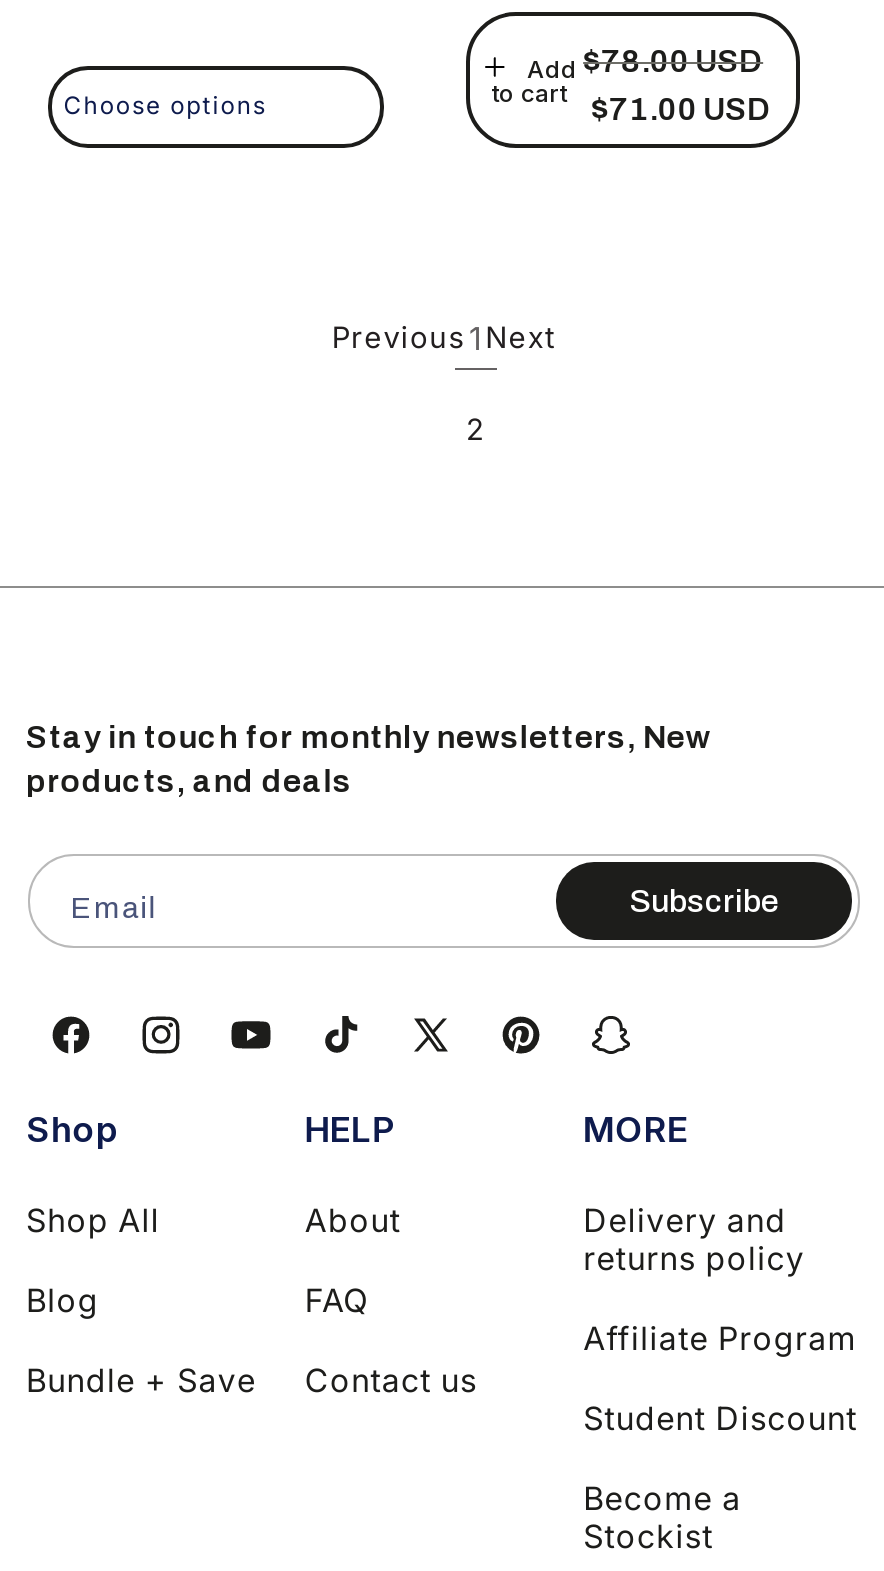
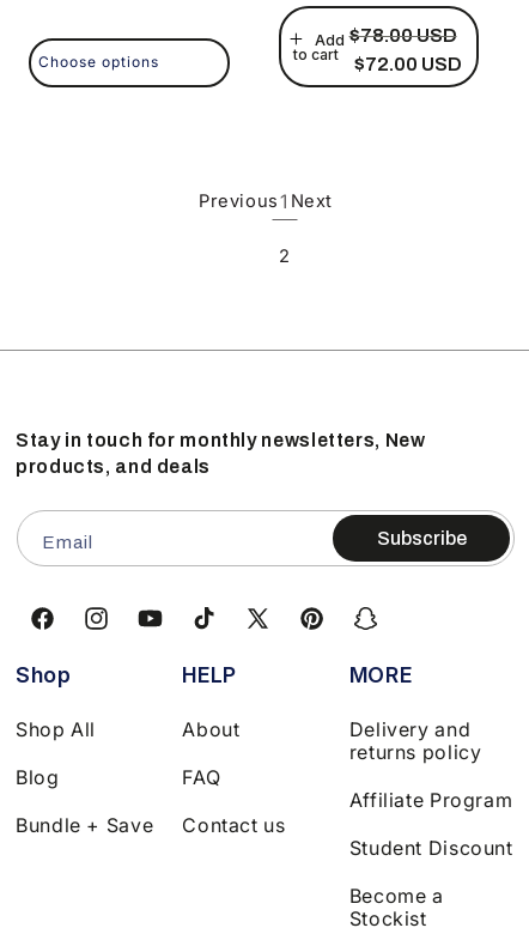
[591,93,771,127] $71.00 USD -> [354,54,461,75] $72.00 USD

